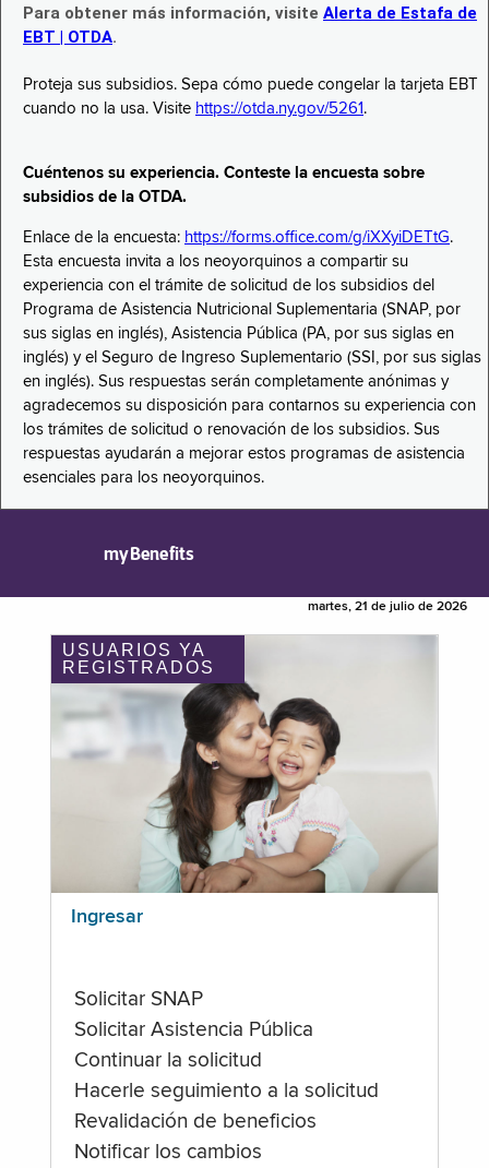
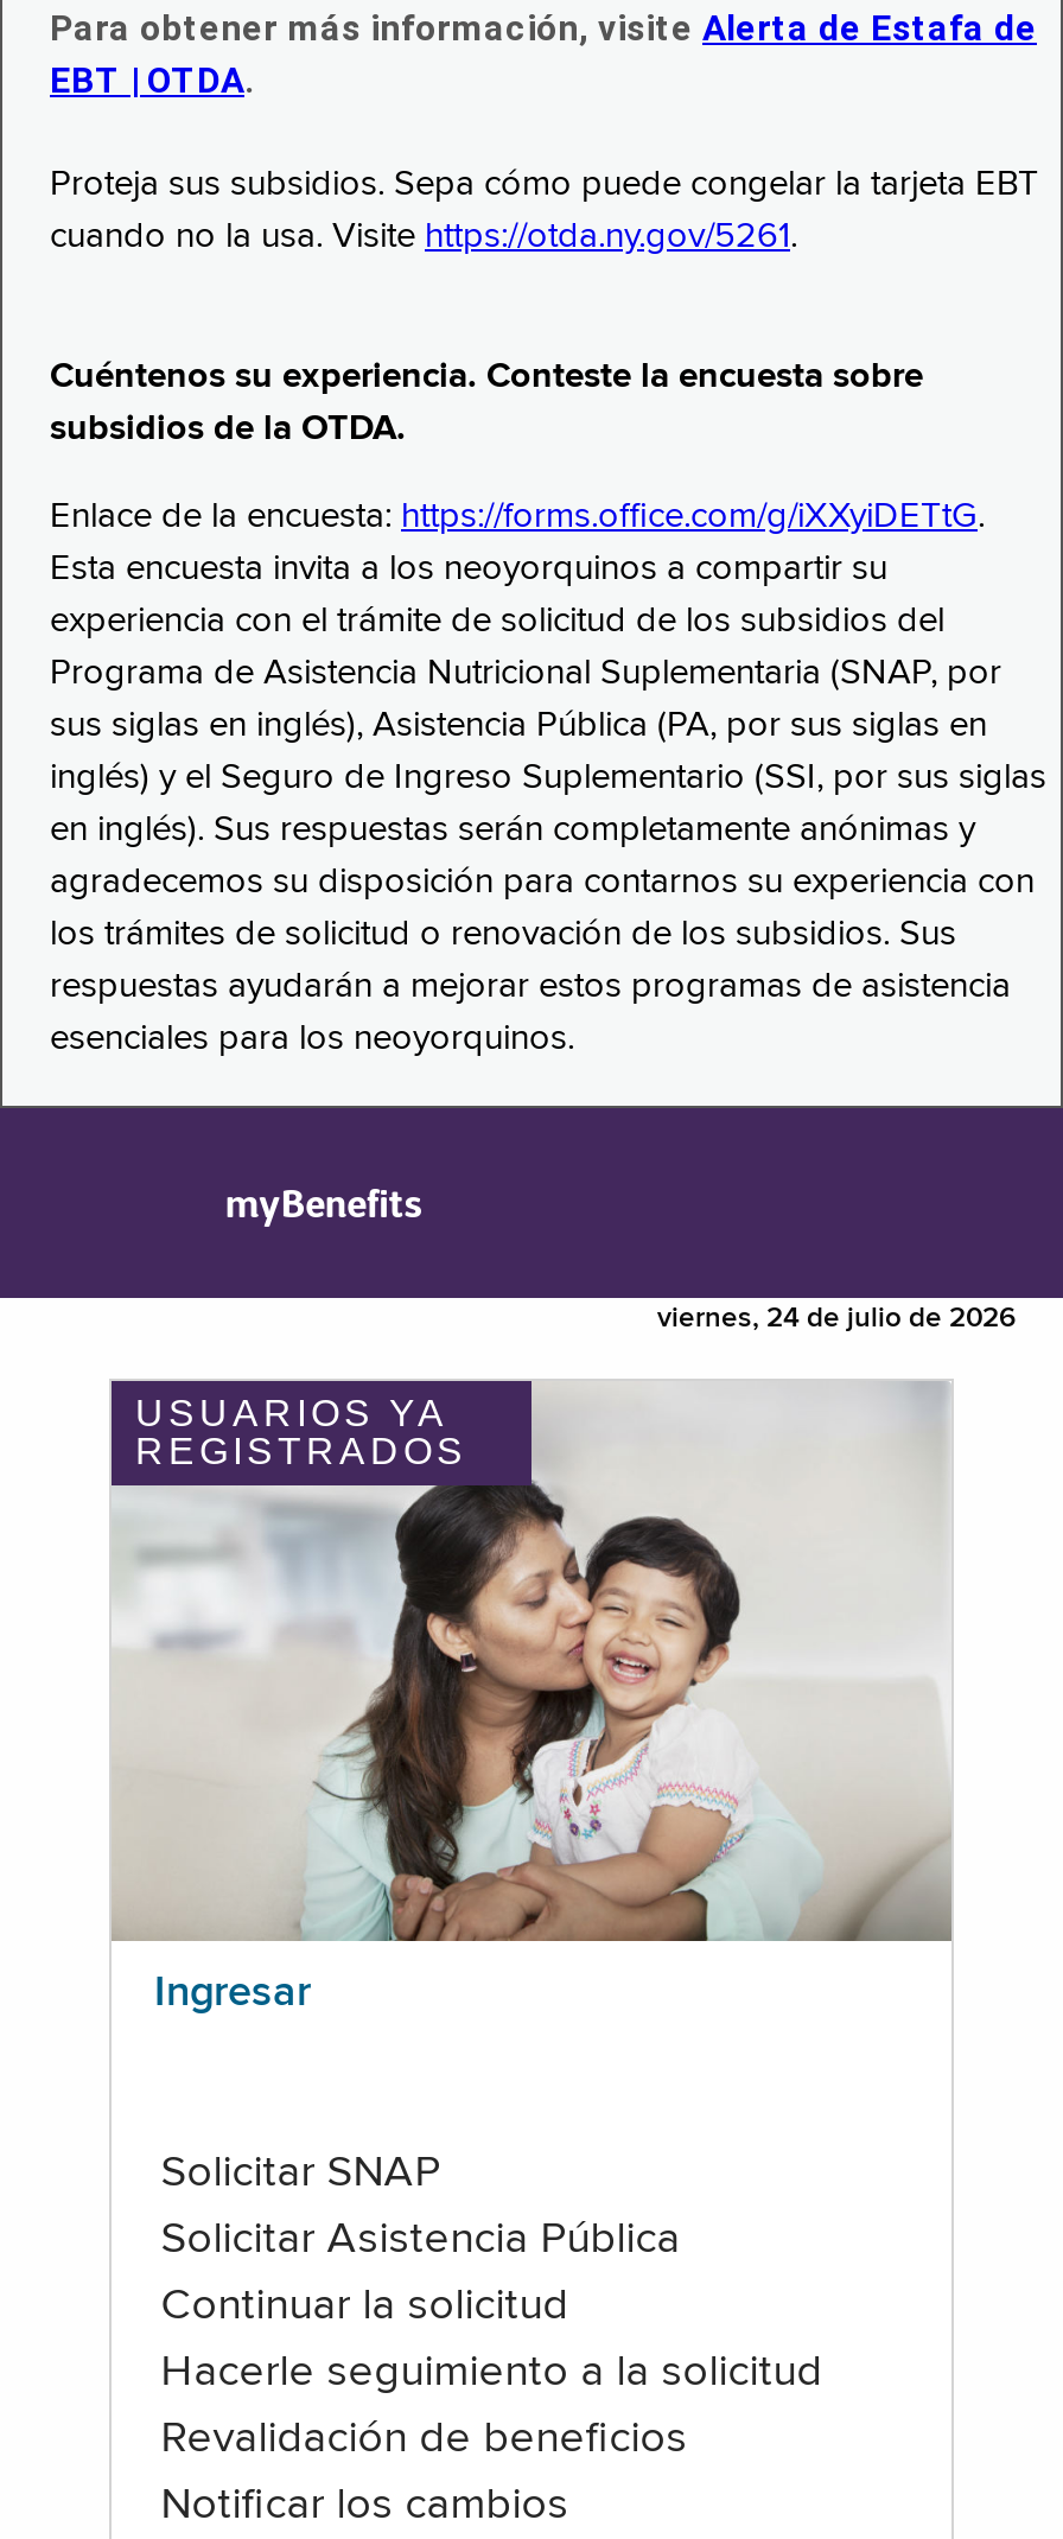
[308,600,467,614] martes, 21 de julio de 2026 -> [657,1305,1016,1334] viernes, 24 de julio de 2026

